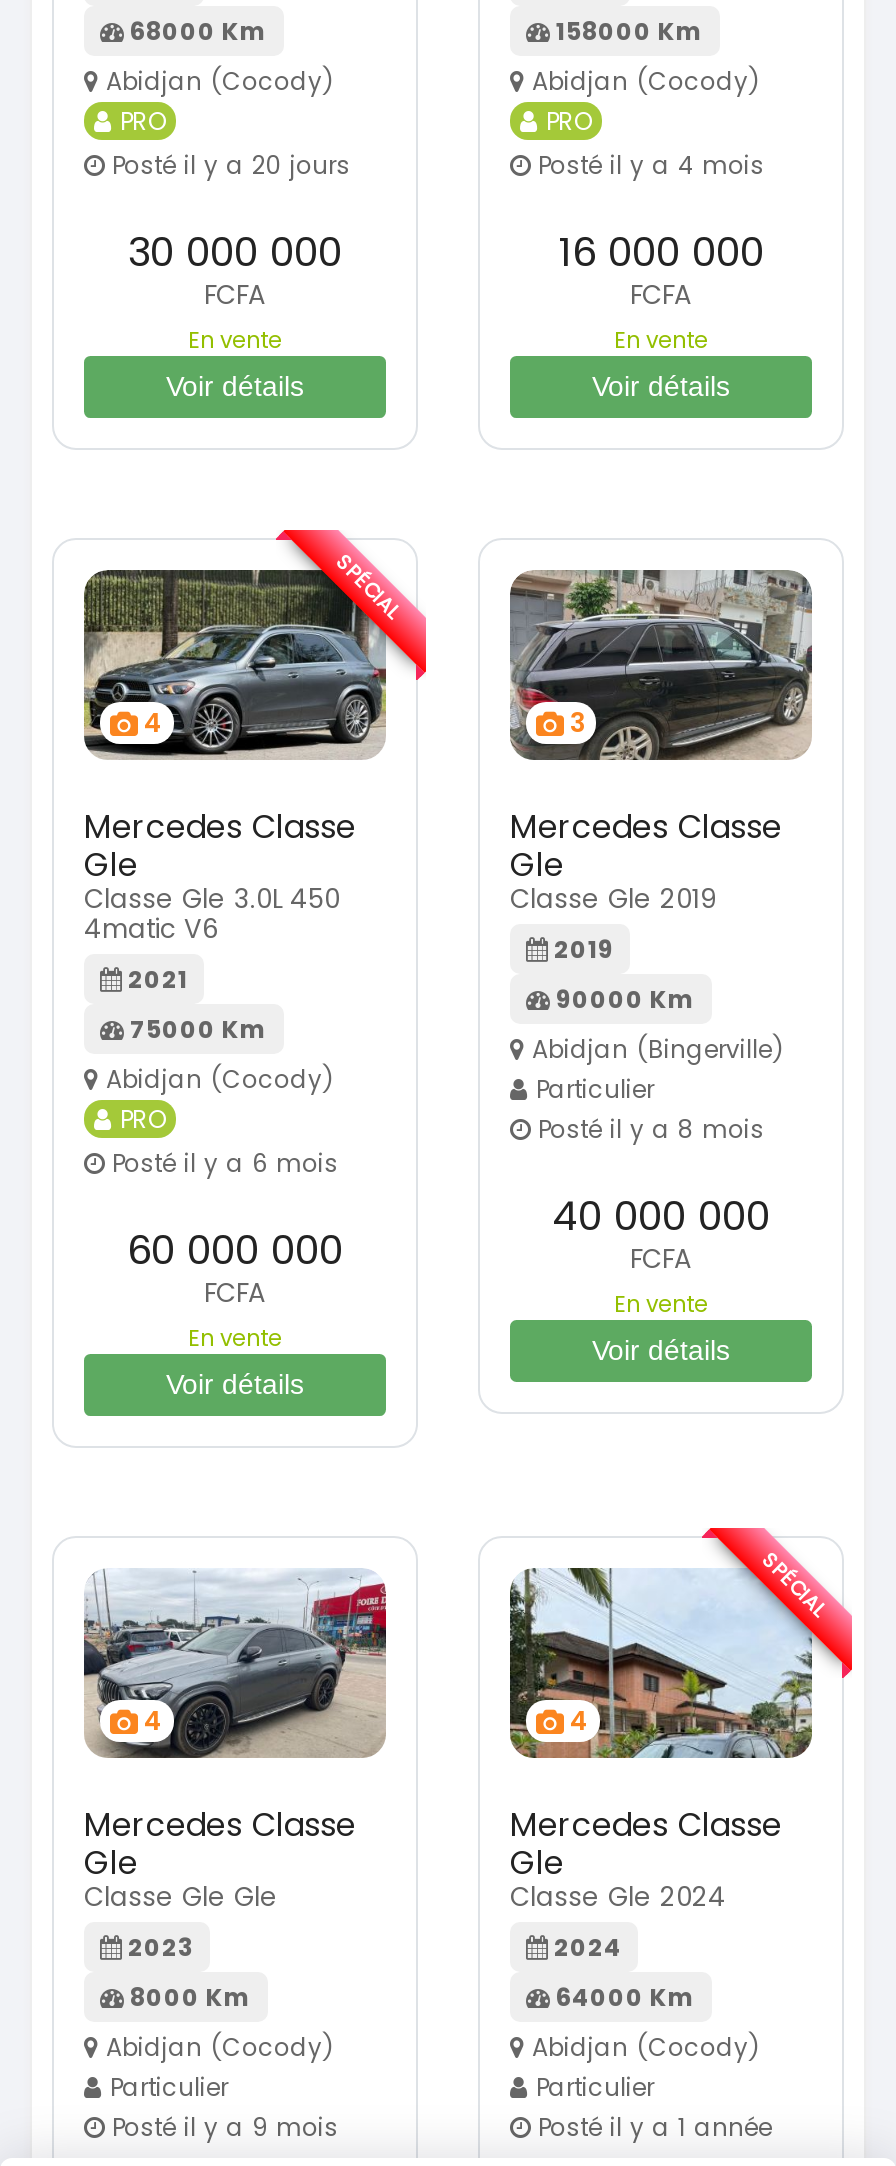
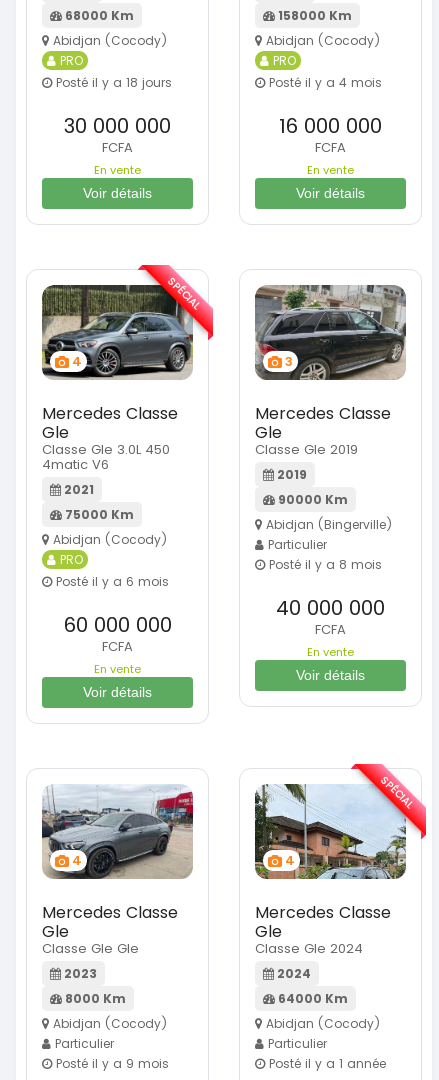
[104,147,350,181] Posté il y a 20 jours -> [52,74,172,91] Posté il y a 18 jours

